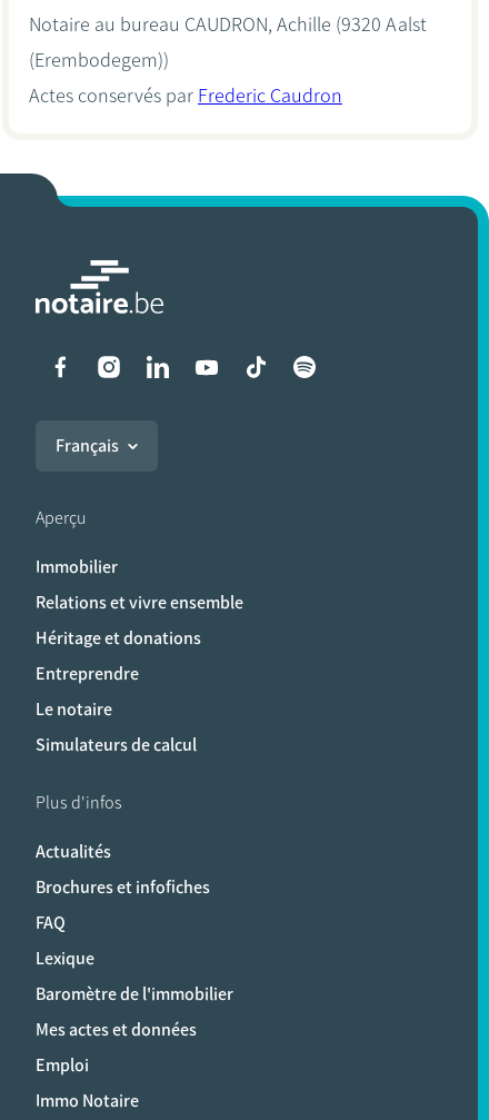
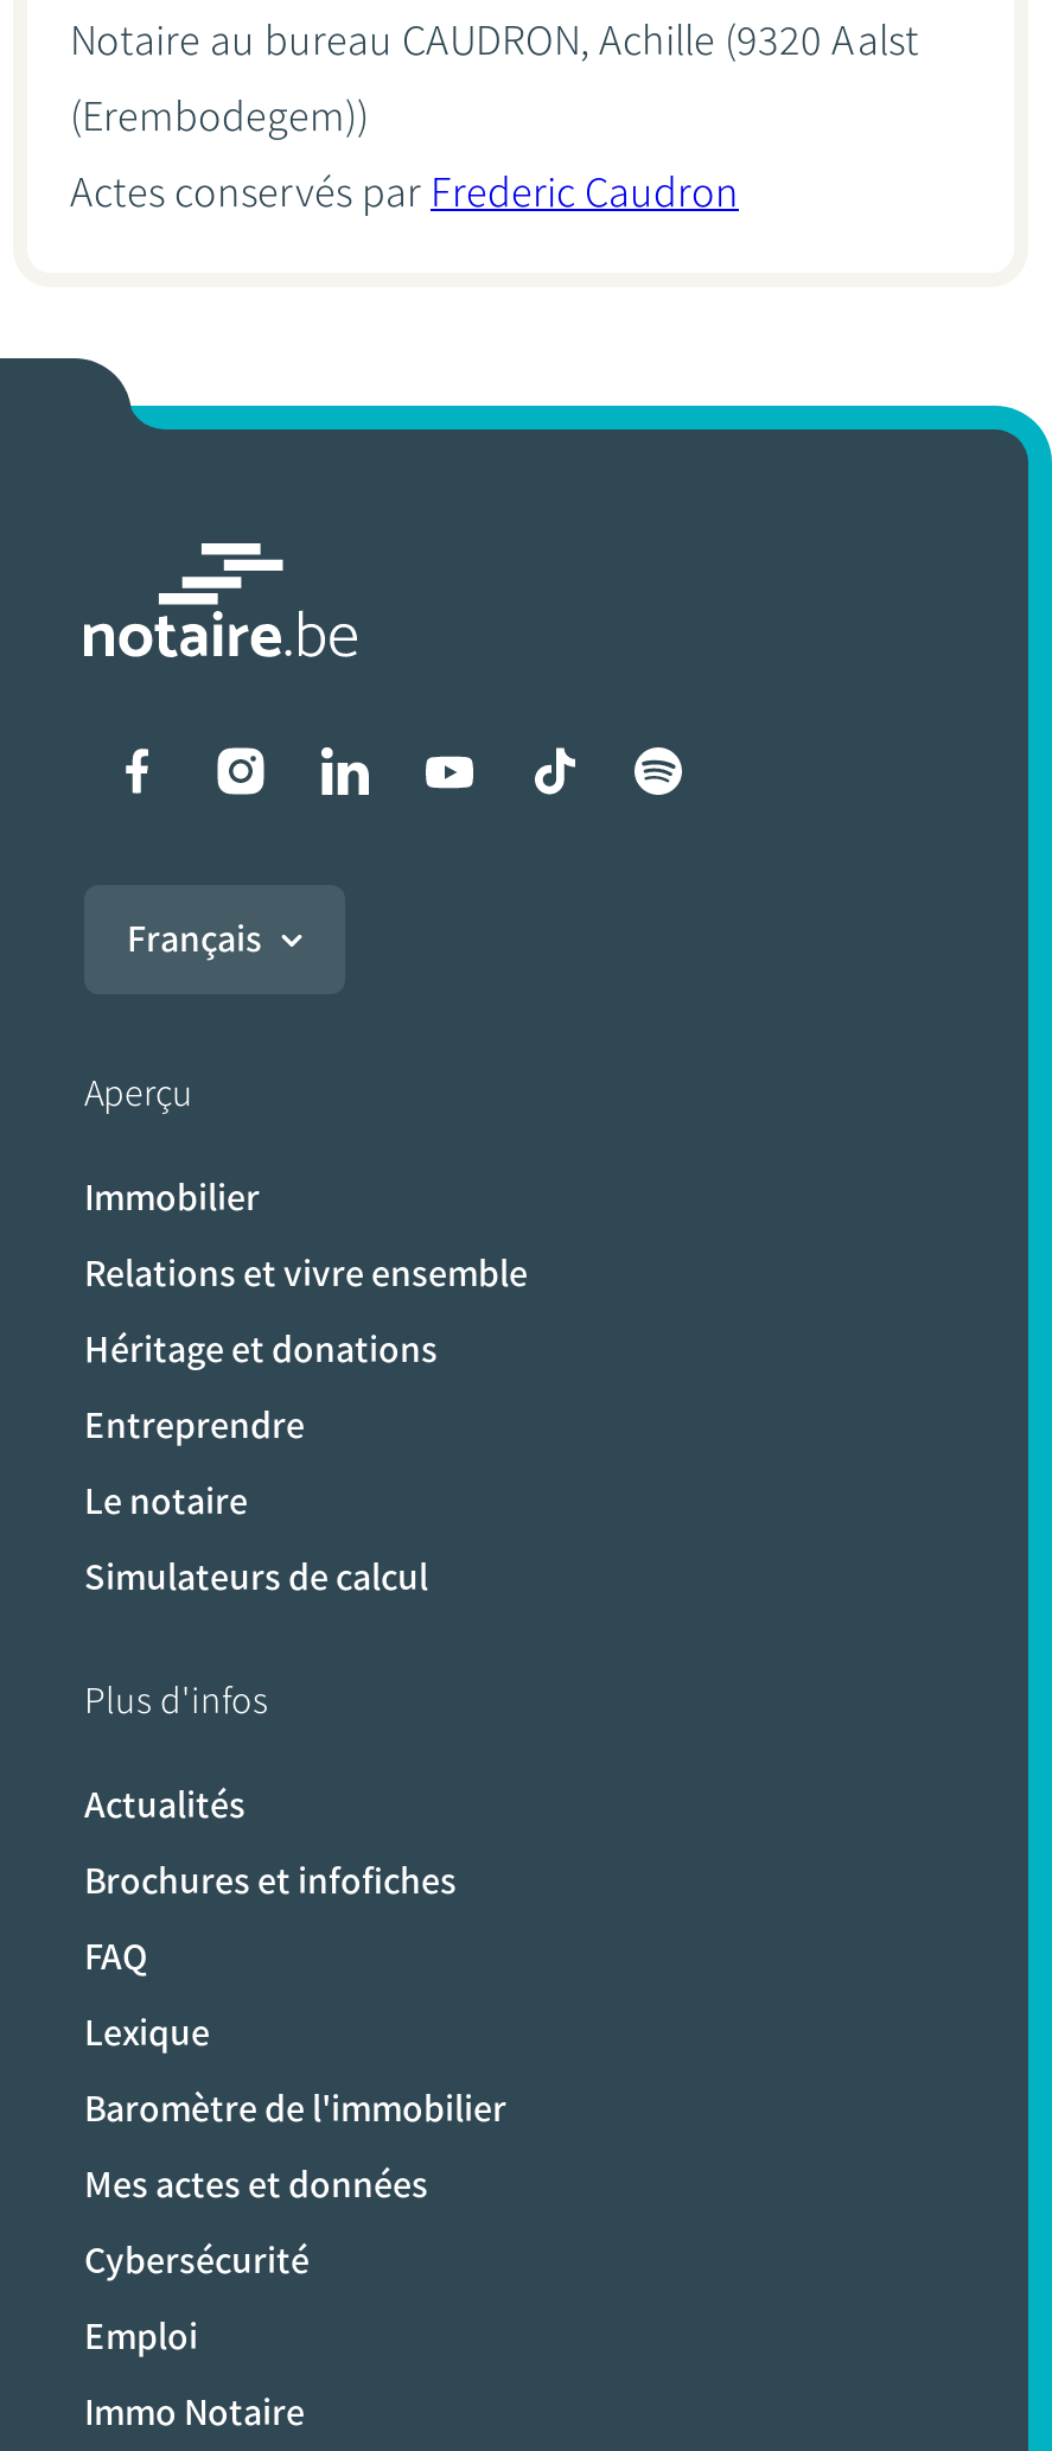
none -> [84,2237,310,2283] Cybersécurité

